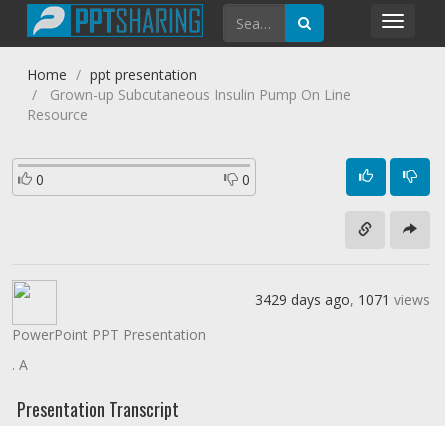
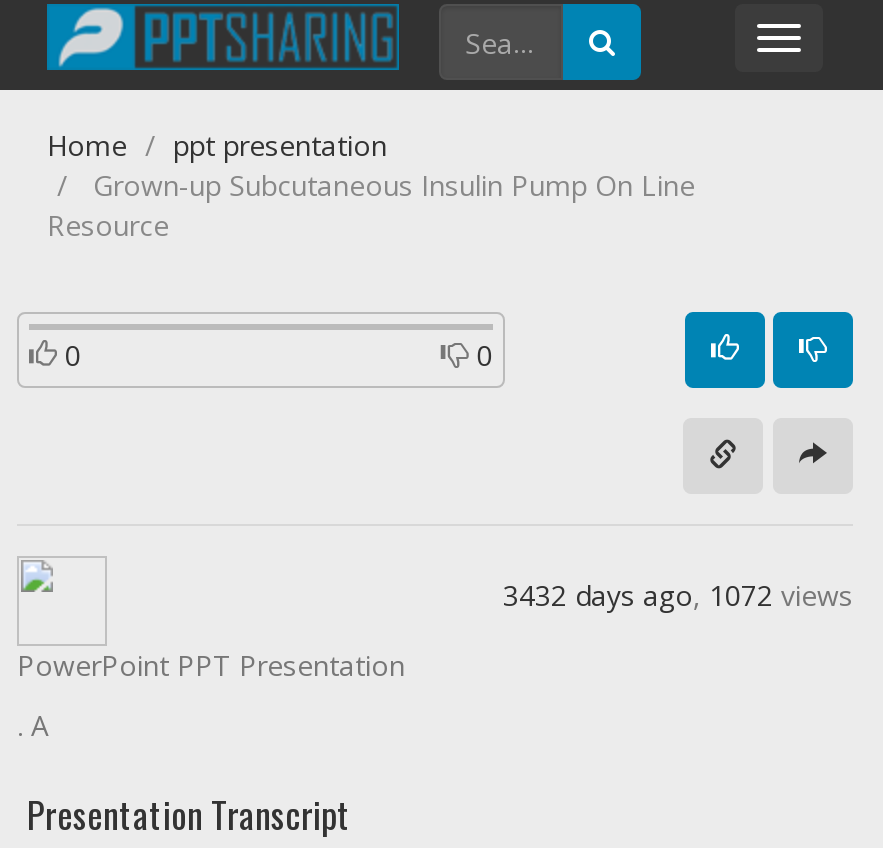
[255,290,430,309] 3429 days ago, 1071 views -> [503,576,853,614] 3432 days ago, 1072 views

